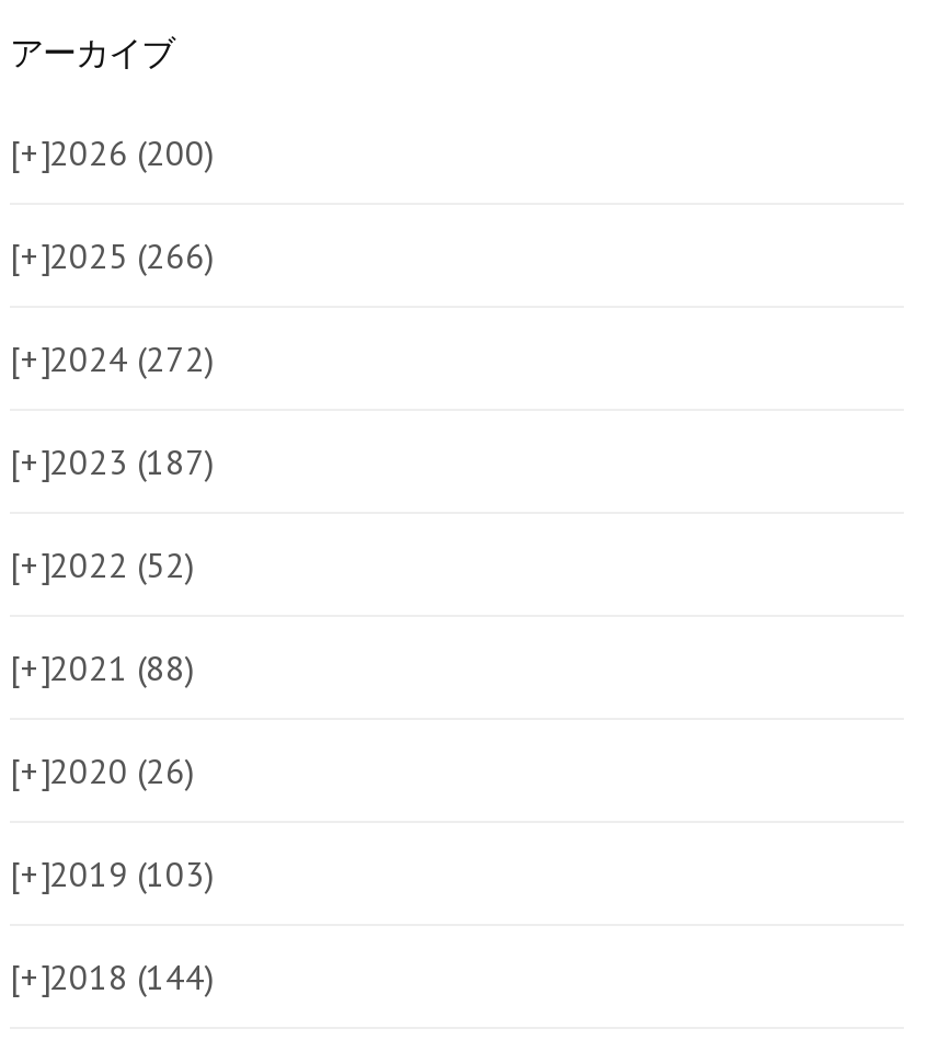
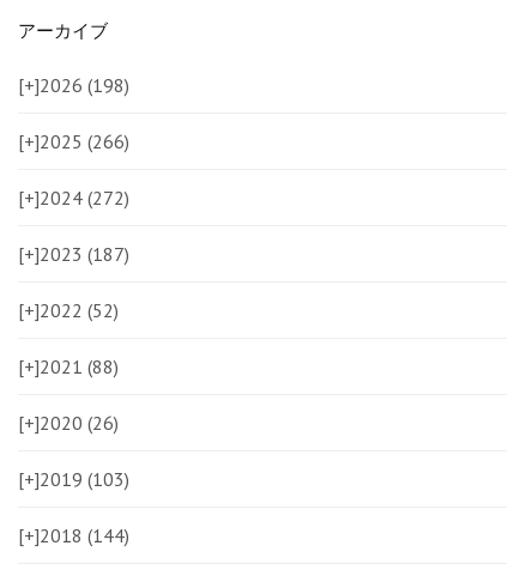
[10,130,214,174] [+]2026 (200) -> [18,73,129,97] [+]2026 (198)

